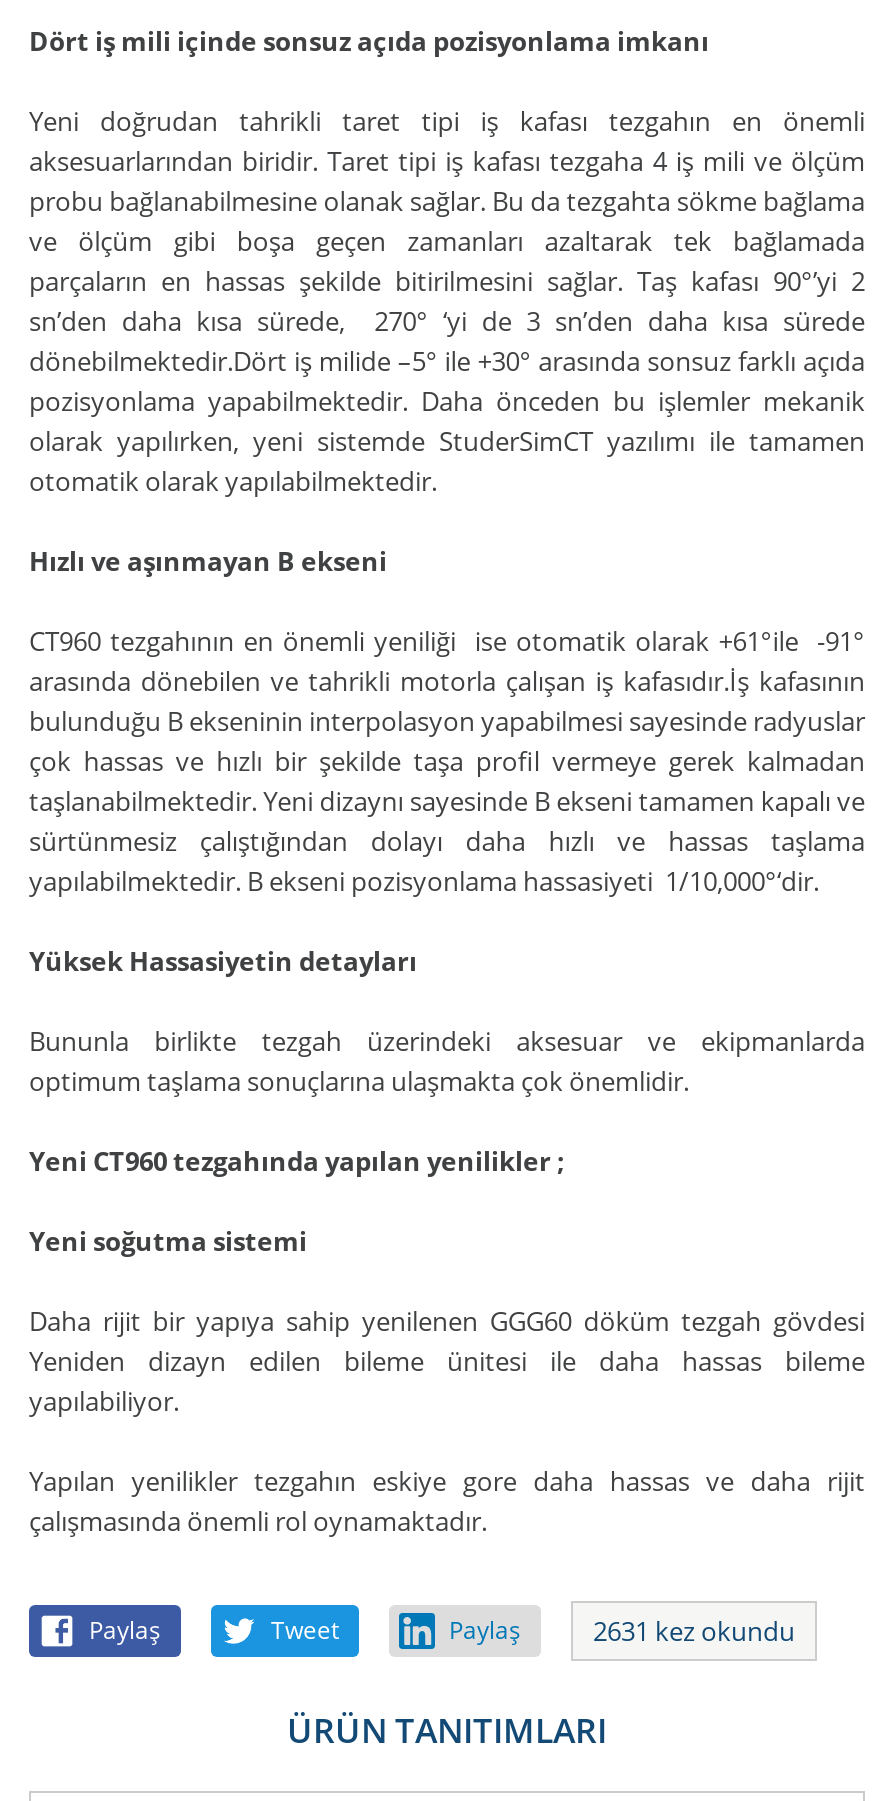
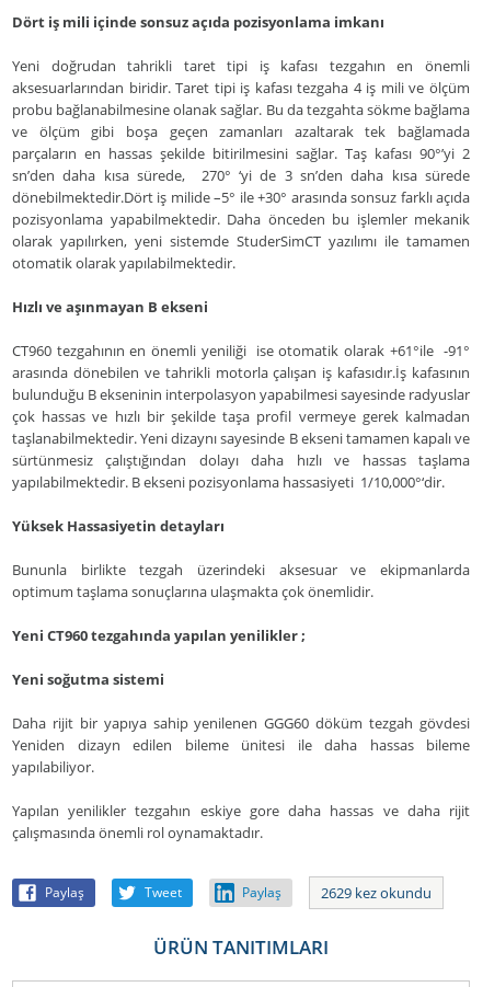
[593,1613,795,1649] 2631 kez okundu -> [321,883,432,903] 2629 kez okundu

